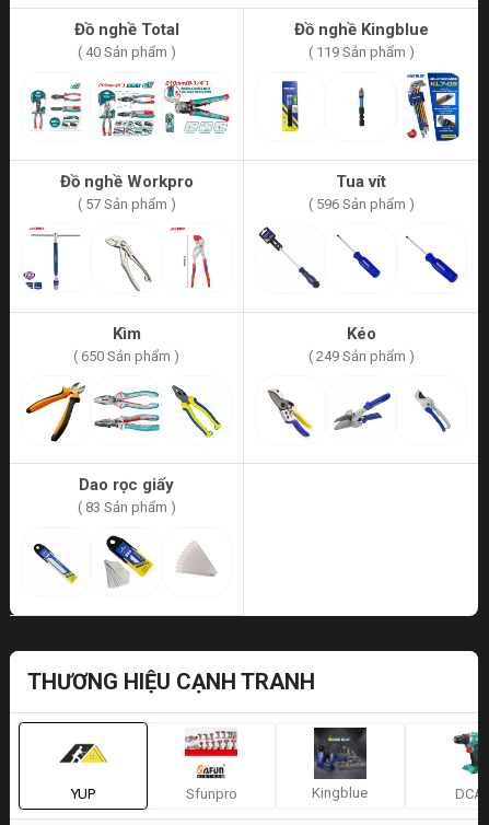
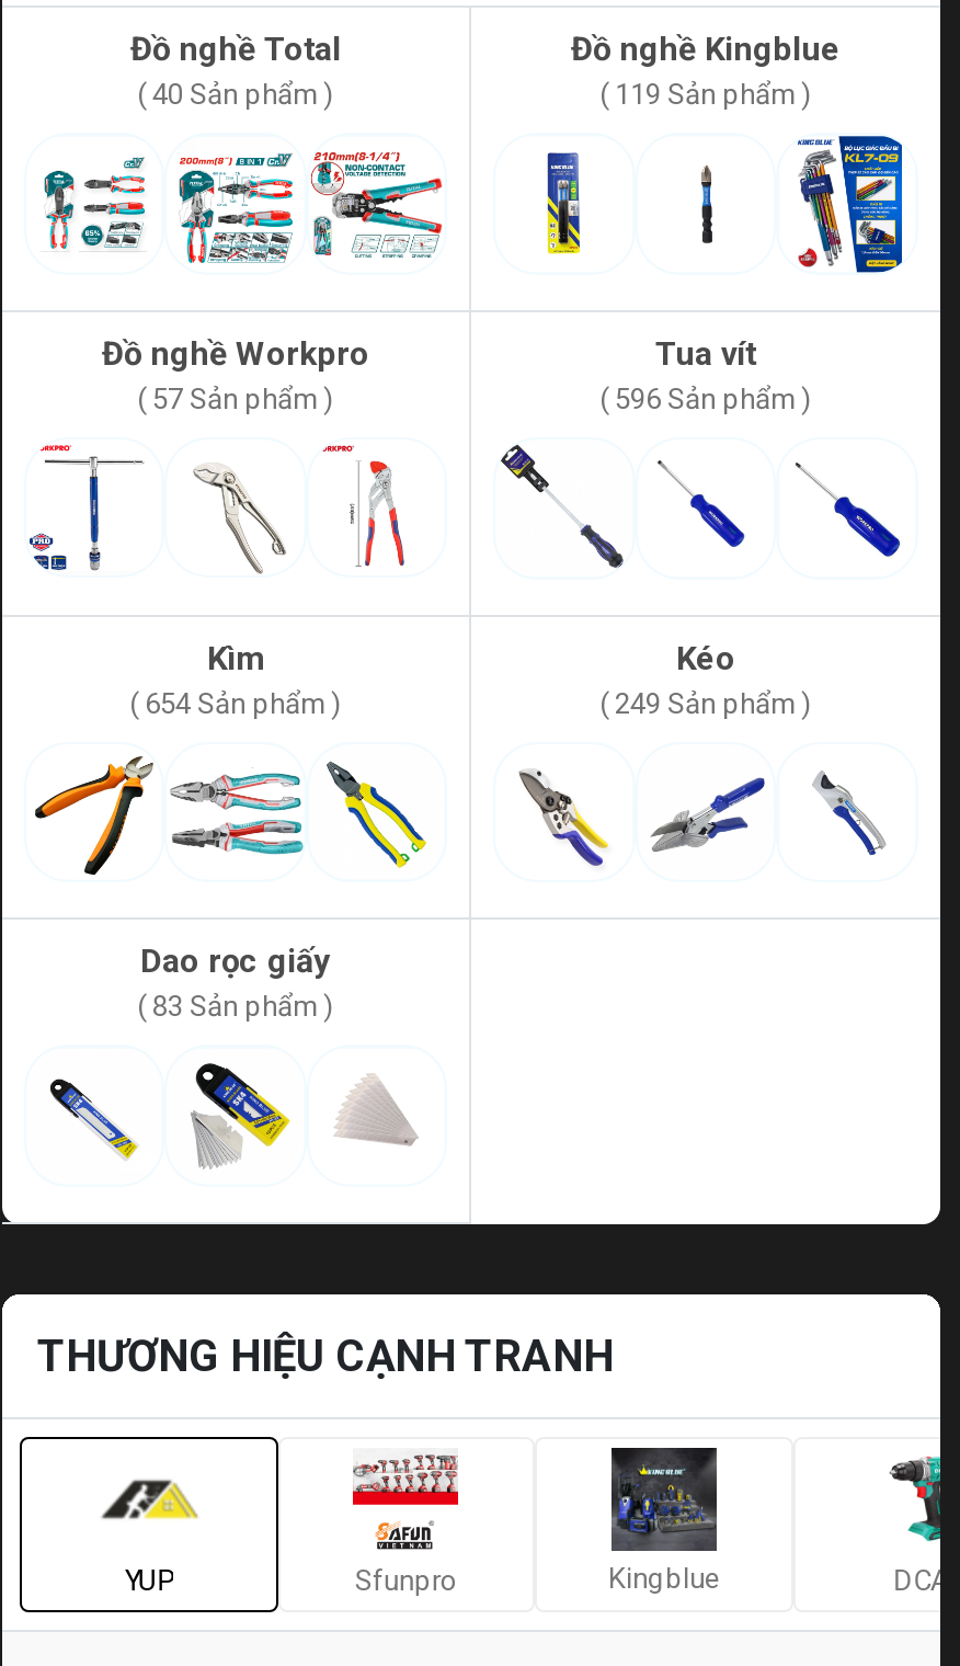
[73,348,179,364] ( 650 Sản phẩm ) -> [129,687,342,719] ( 654 Sản phẩm )

